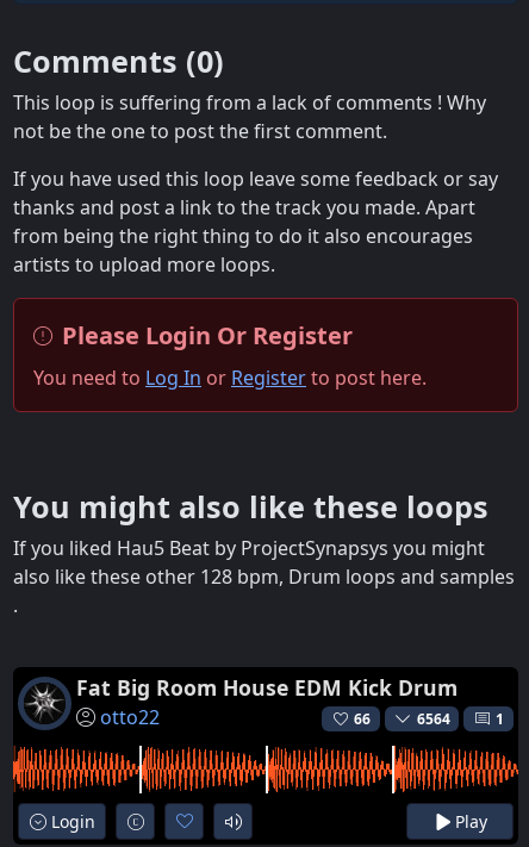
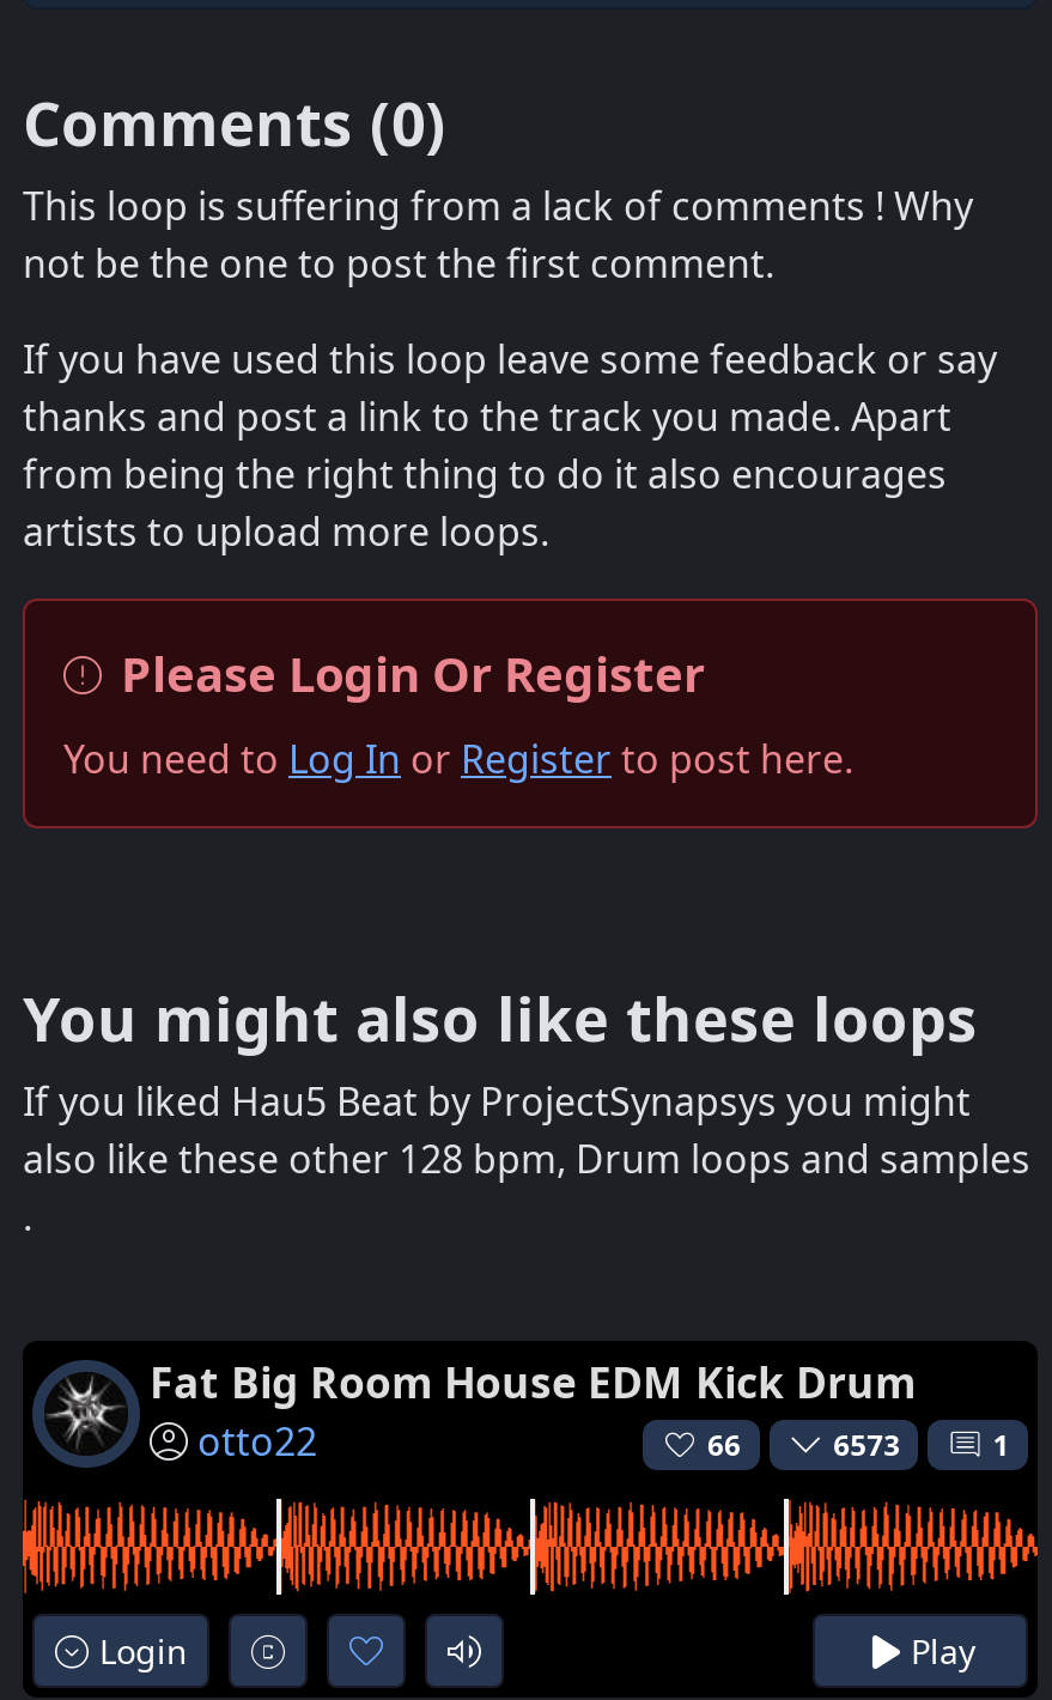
[417,709,450,729] 6564 -> [833,1425,900,1466] 6573

